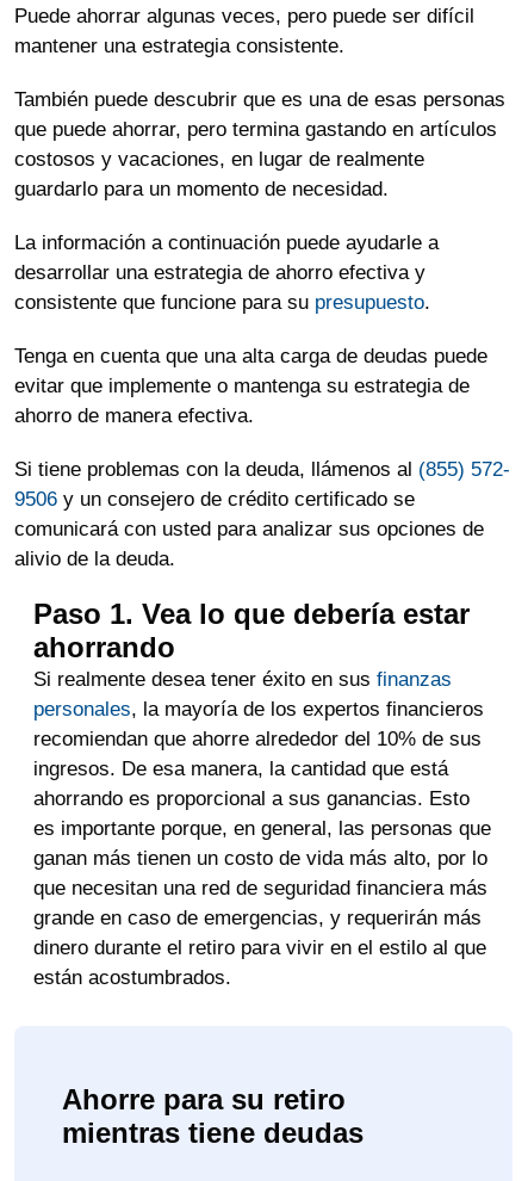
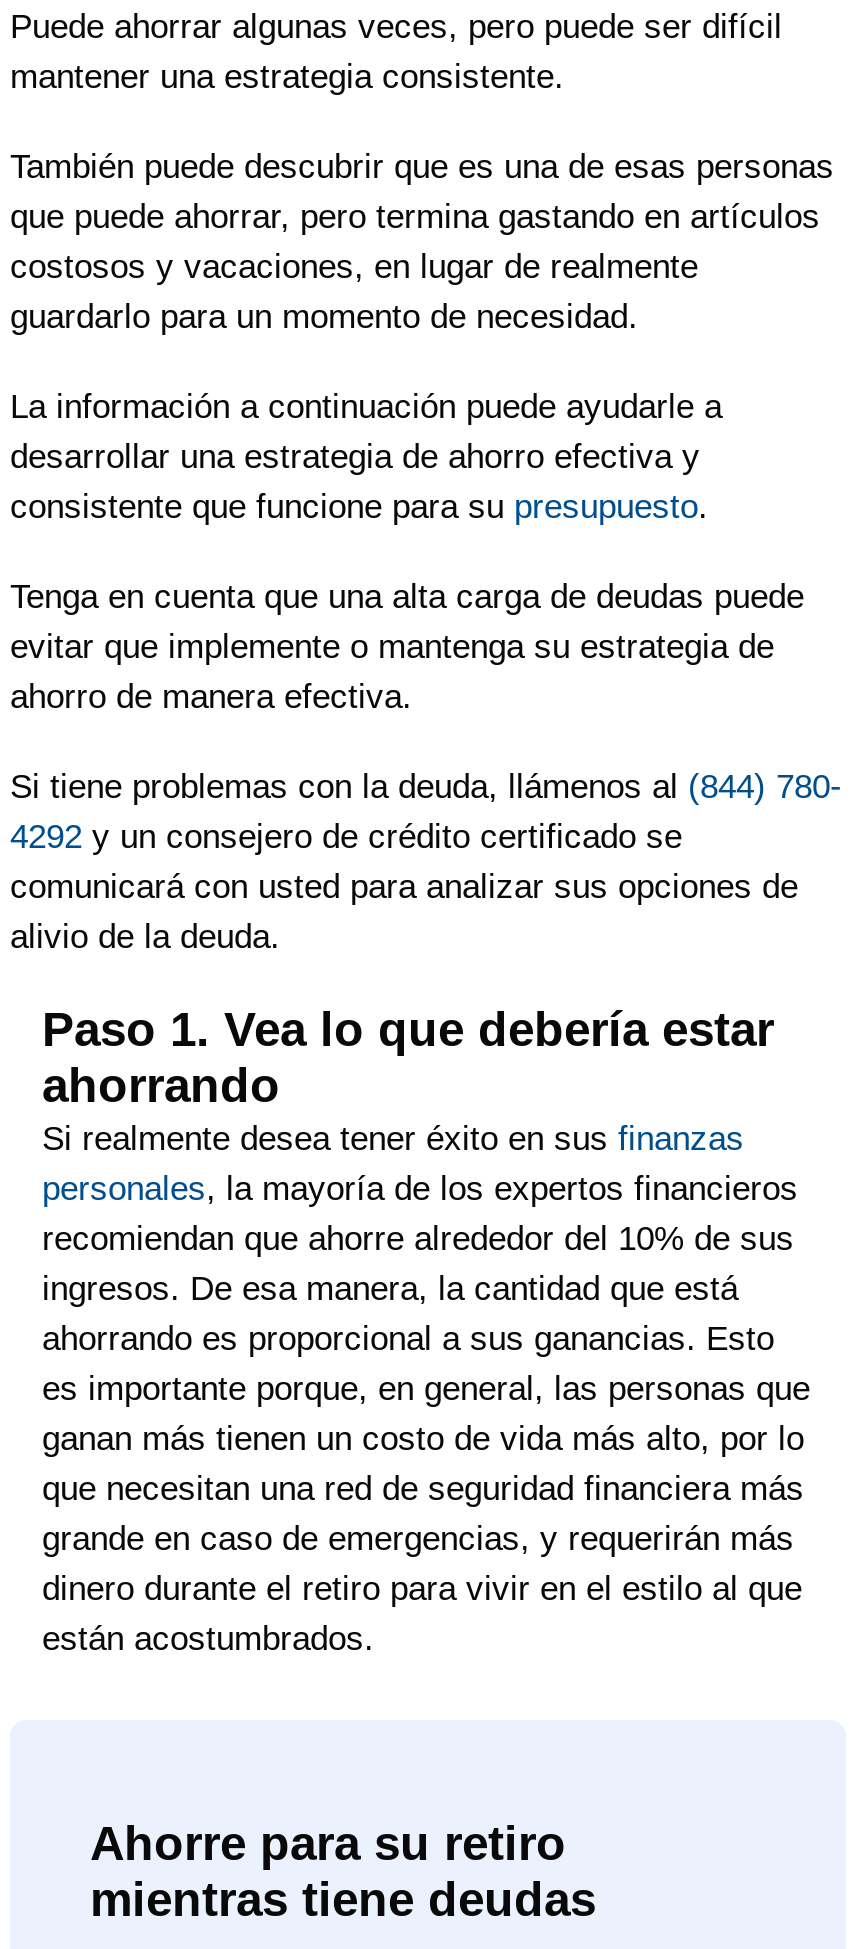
[14,458,510,481] Si tiene problemas con la deuda, llámenos al (855) 572- -> [10,768,842,806] Si tiene problemas con la deuda, llámenos al (844) 780-
[14,488,415,511] 9506 y un consejero de crédito certificado se -> [10,818,682,856] 4292 y un consejero de crédito certificado se

